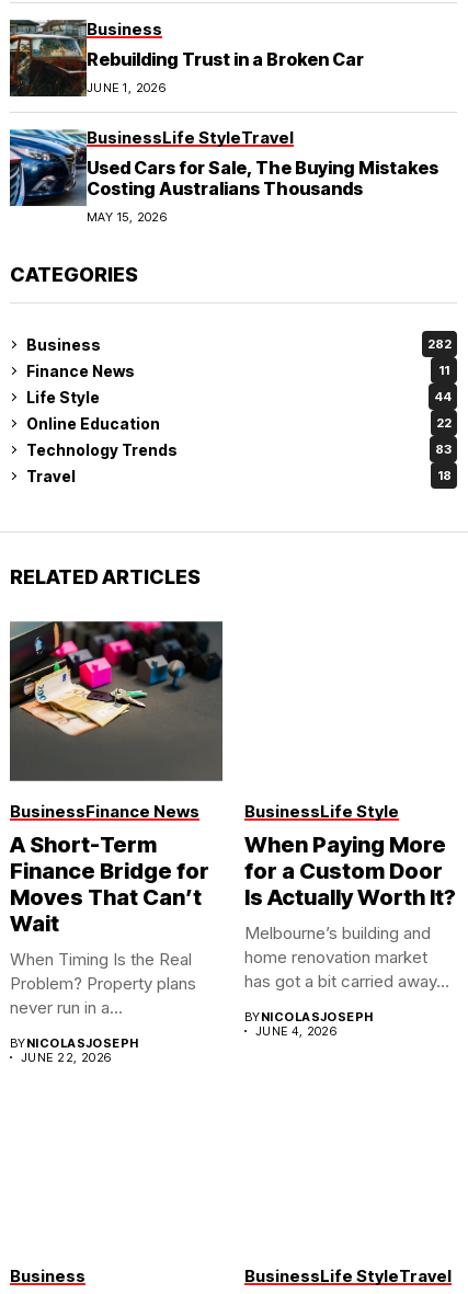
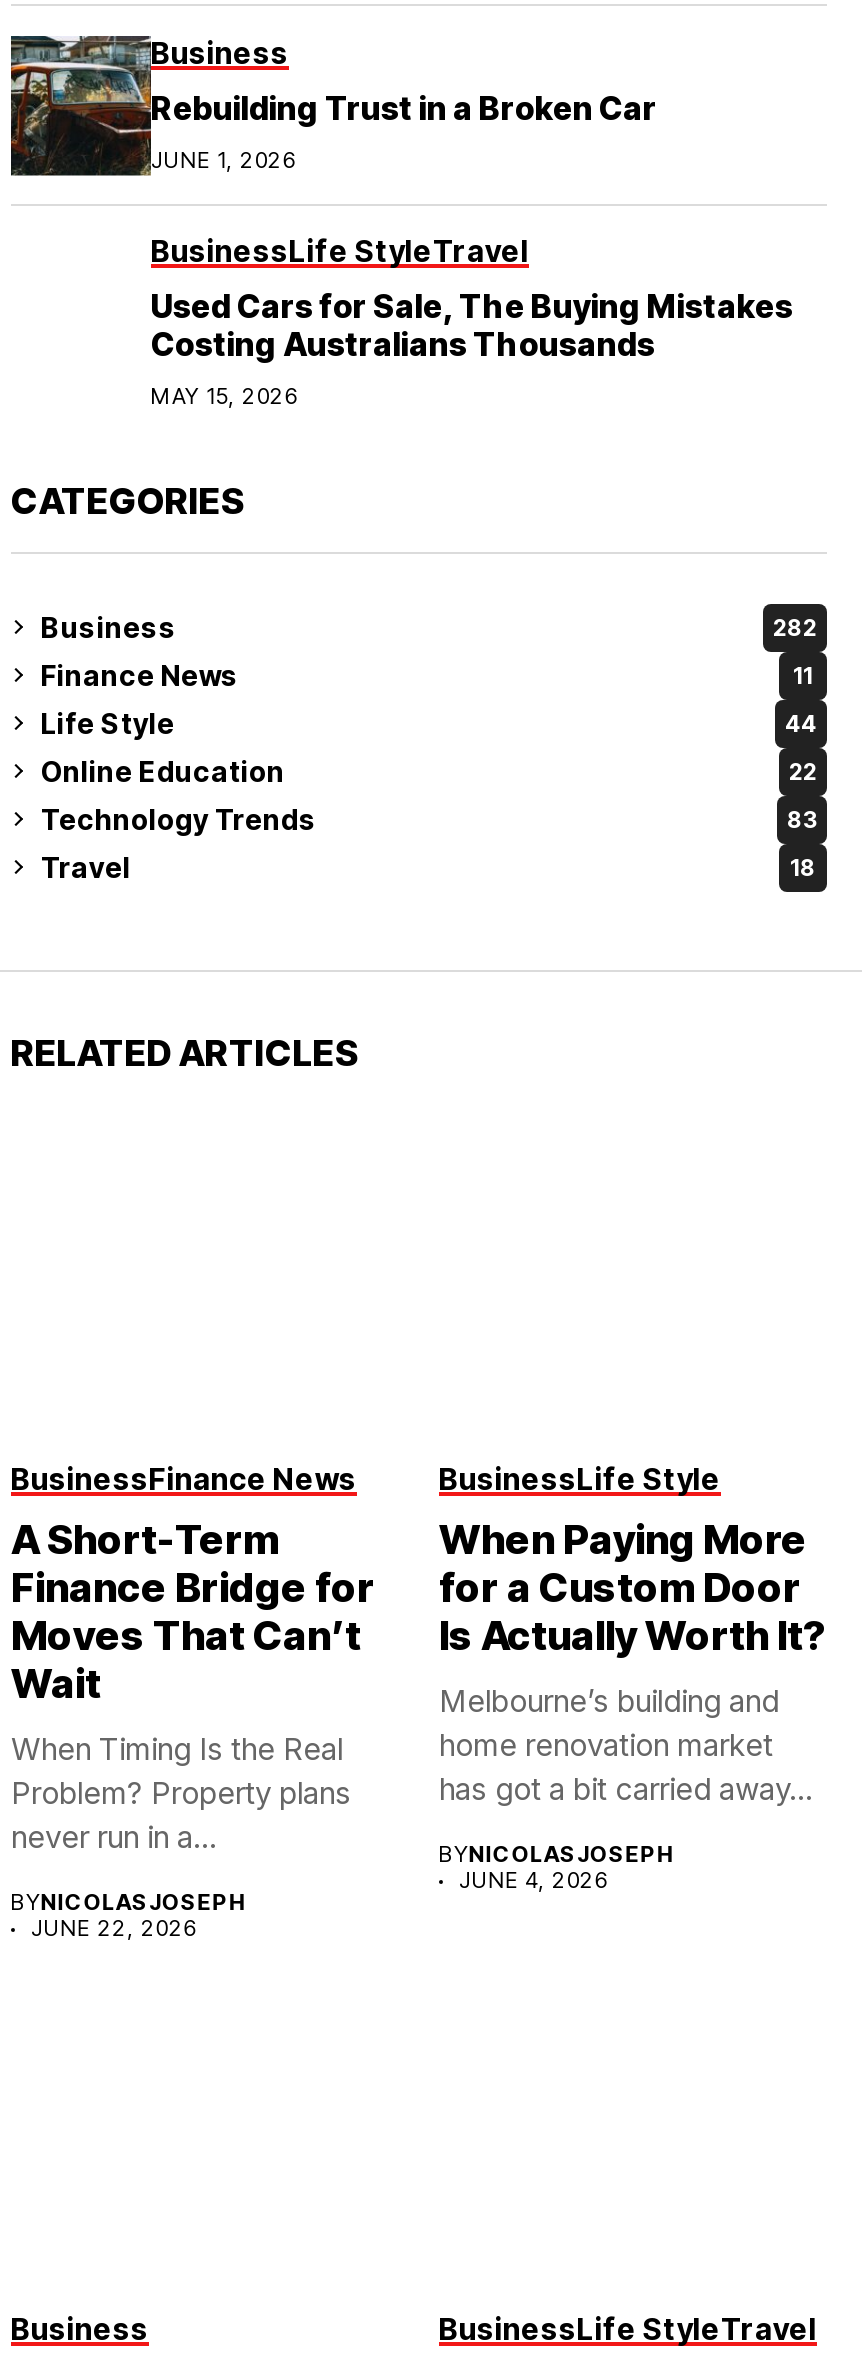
[9,128,88,207] [image] -> none
[9,620,224,782] [image] -> none

